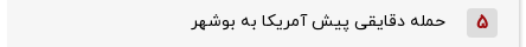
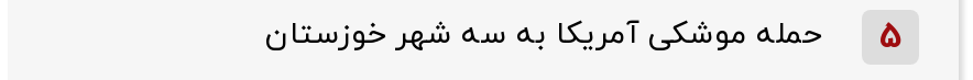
[191,11,445,33] حمله دقایقی پیش آمریکا به بوشهر -> [265,15,822,57] حمله موشکی آمریکا به سه شهر خوزستان

